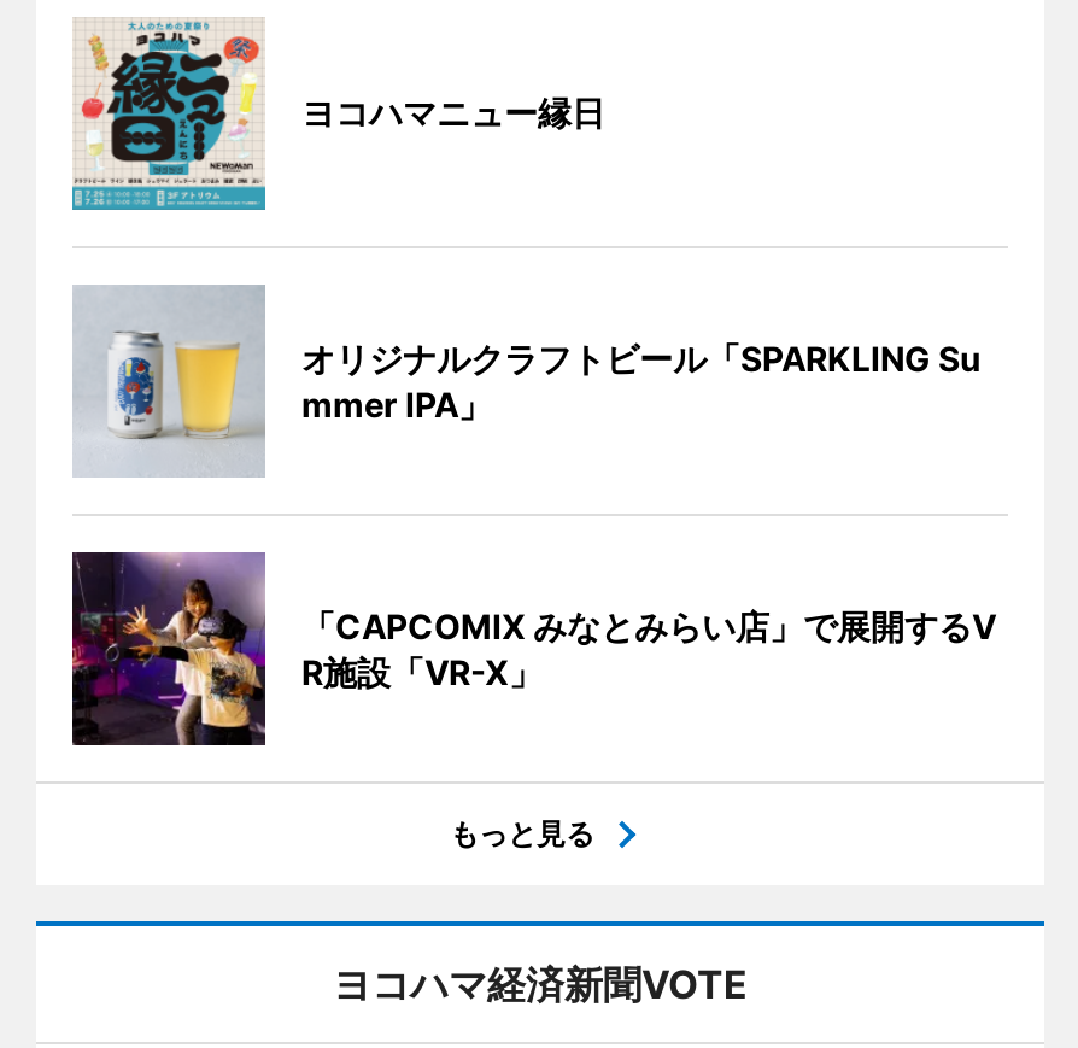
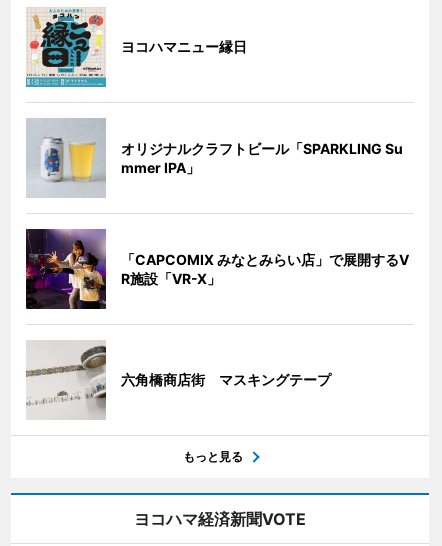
none -> [26,341,331,420] [image] | 六角橋商店街 マスキングテープ

